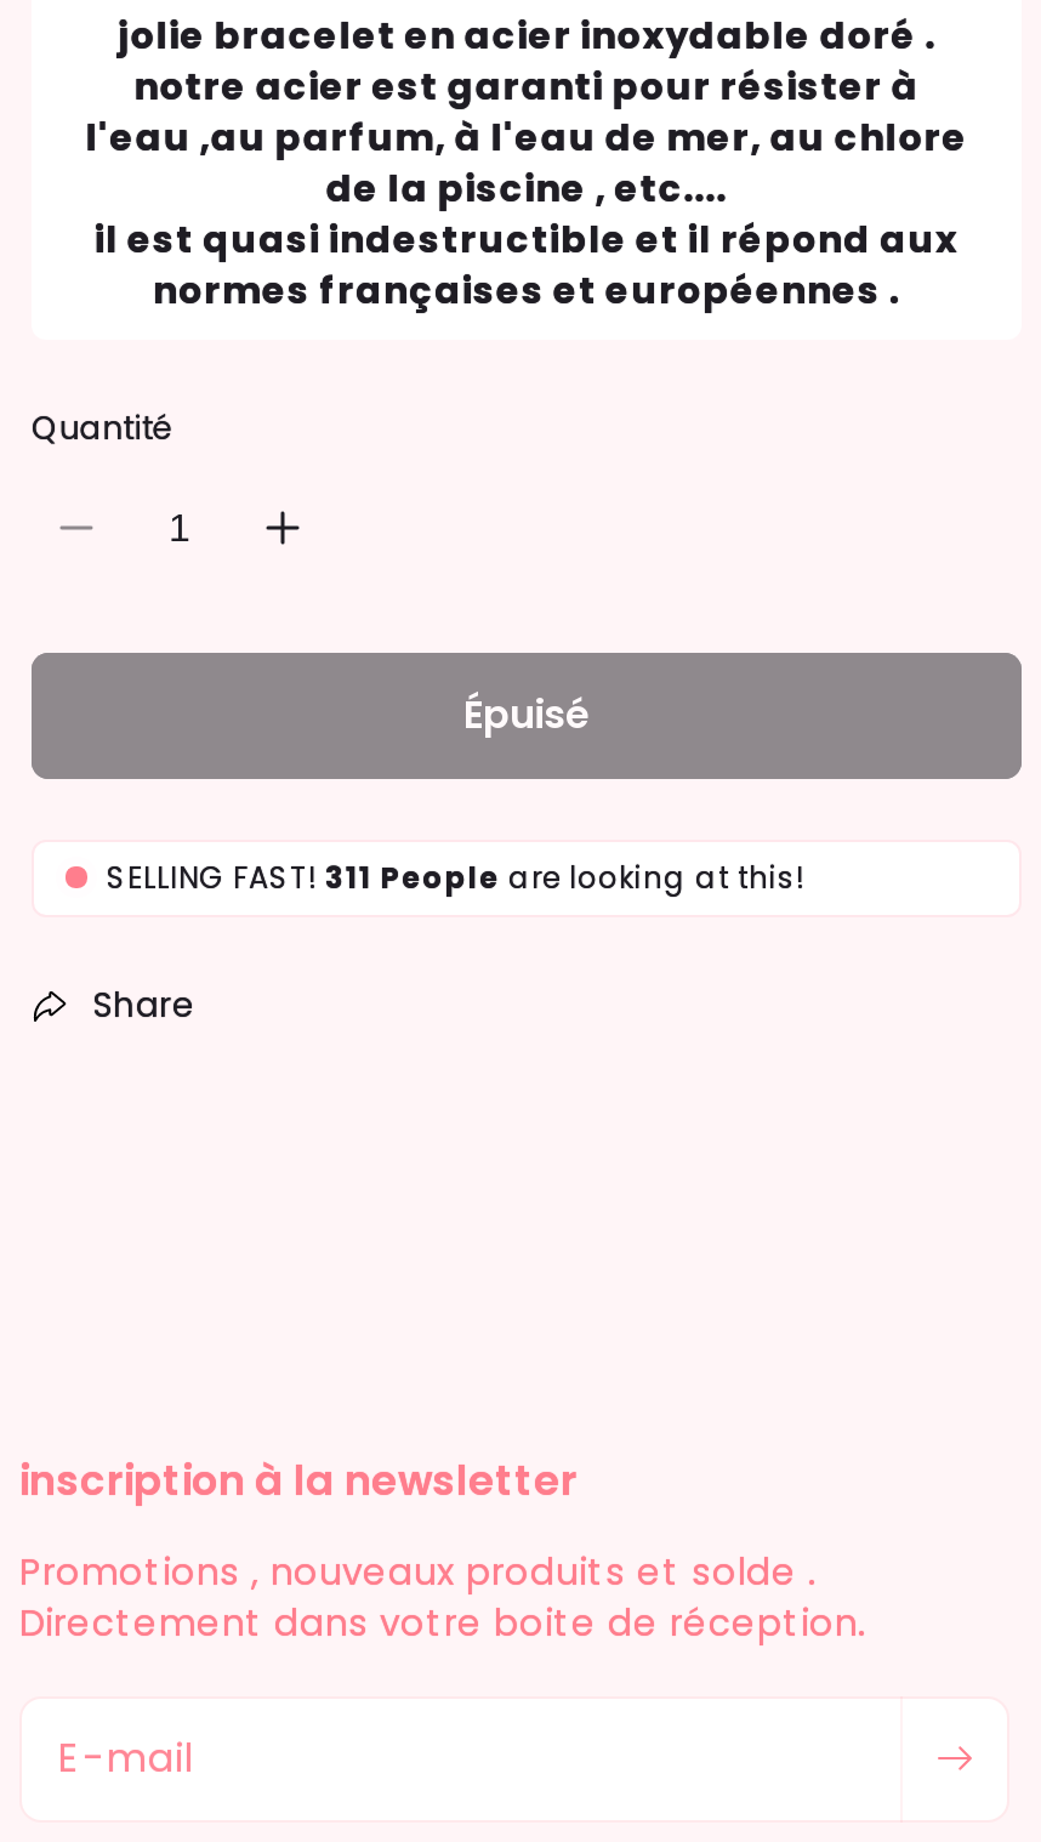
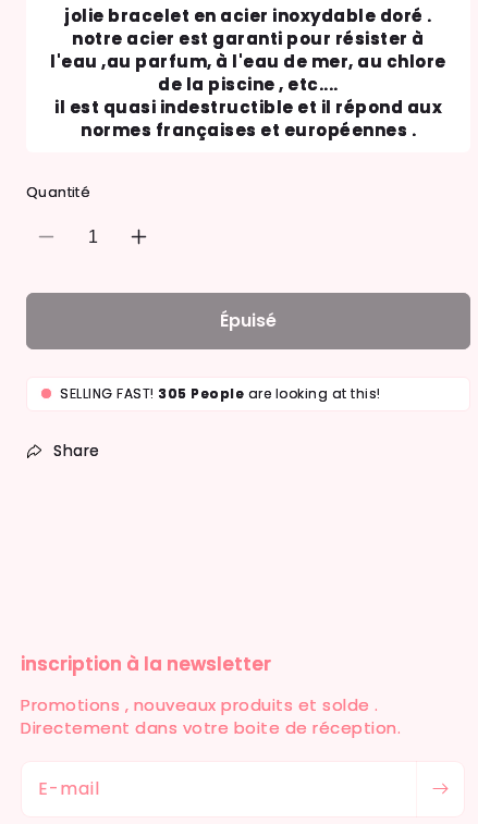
[107,856,804,897] SELLING FAST! 311 People are looking at this! -> [60,384,381,402] SELLING FAST! 305 People are looking at this!

